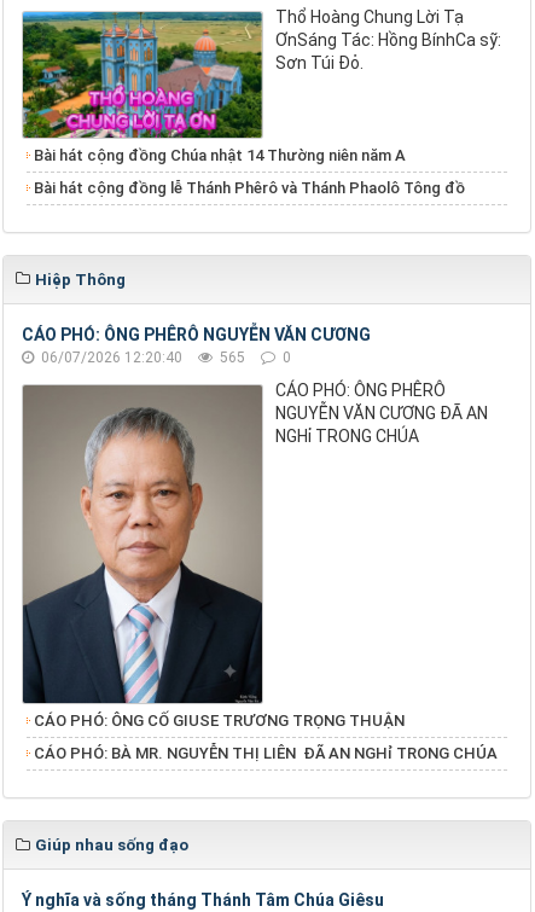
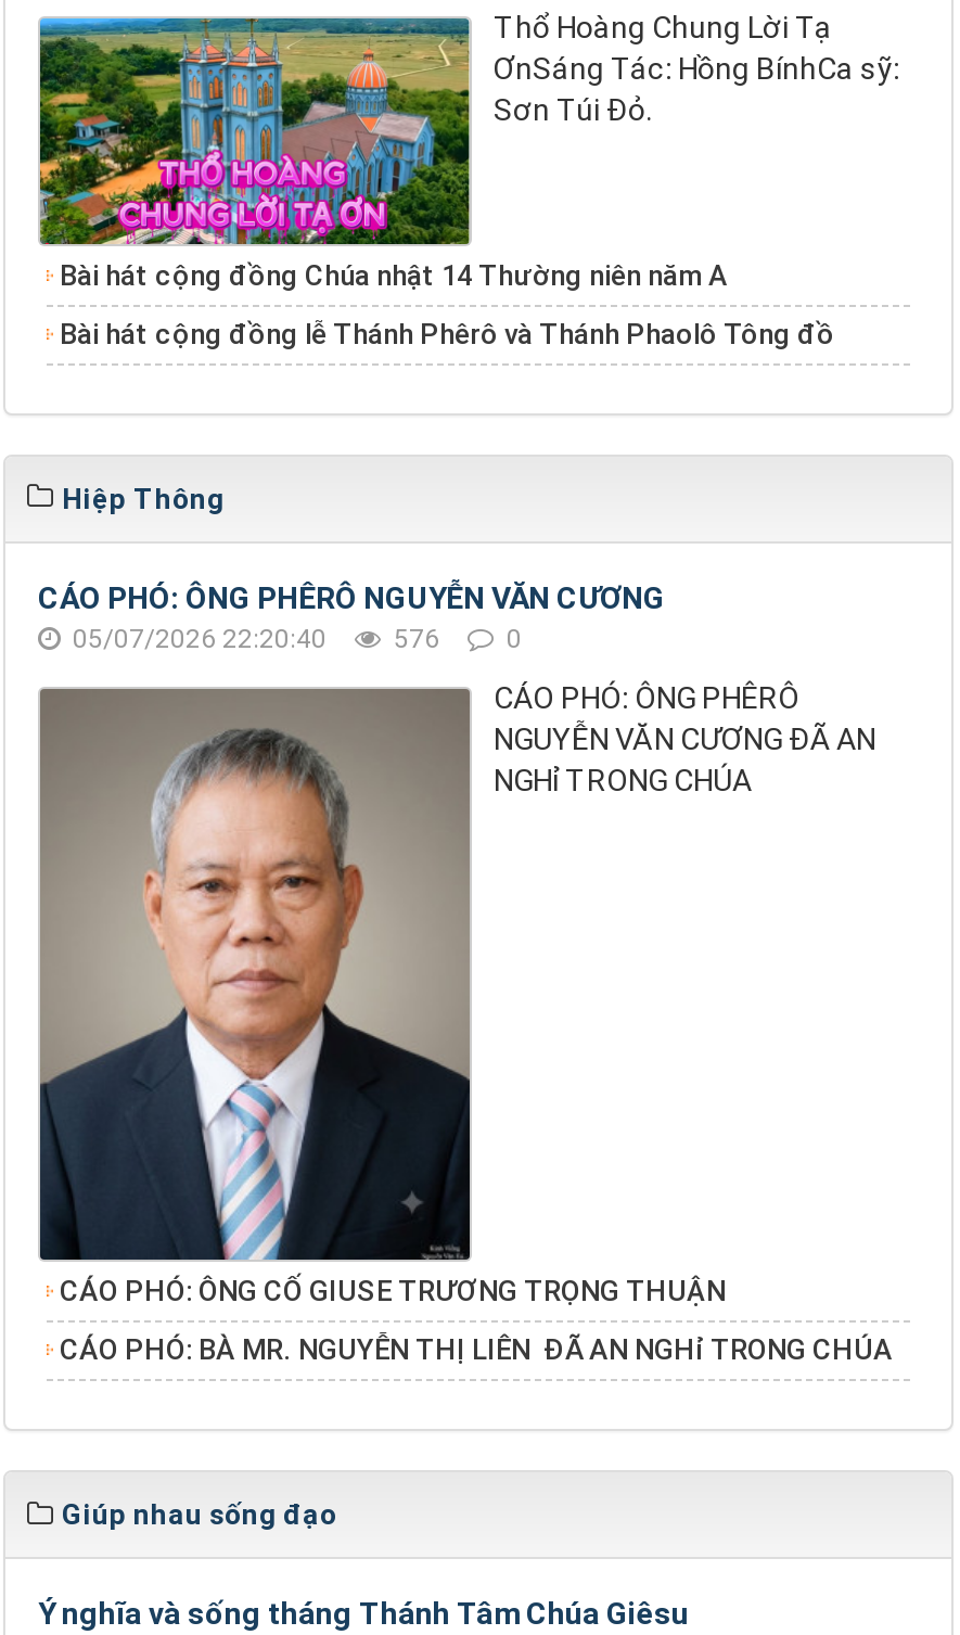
[37,349,182,366] 06/07/2026 12:20:40 -> [66,623,327,654] 05/07/2026 22:20:40
[216,349,245,366] 565 -> [387,623,439,654] 576

